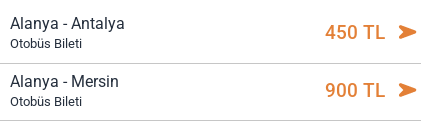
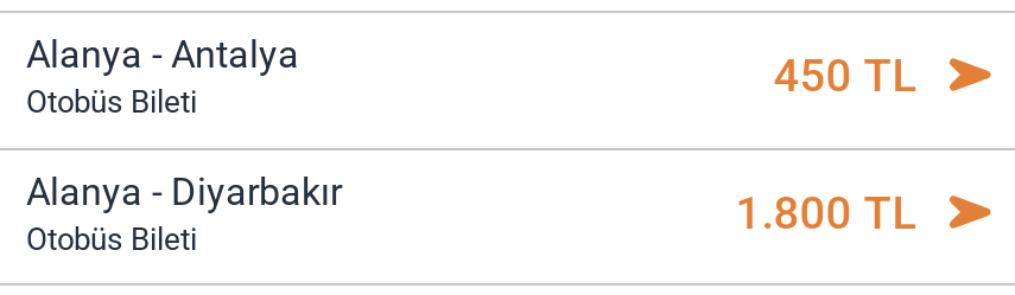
[10,72,119,91] Alanya - Mersin -> [26,169,342,214] Alanya - Diyarbakır
[325,79,385,102] 900 TL -> [735,185,916,240] 1.800 TL

